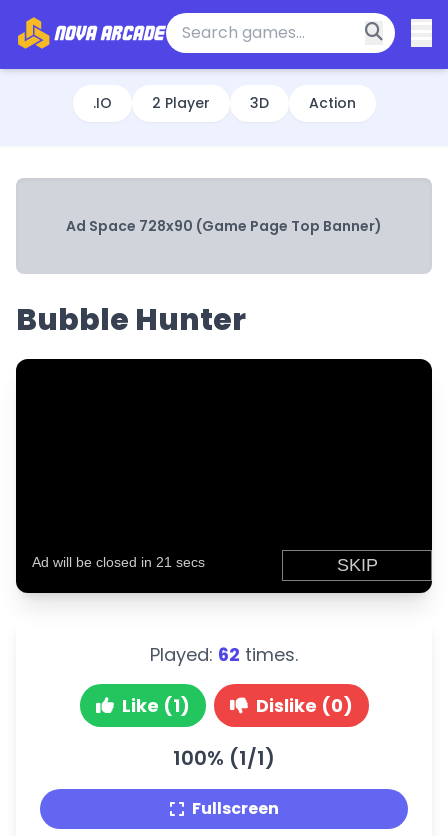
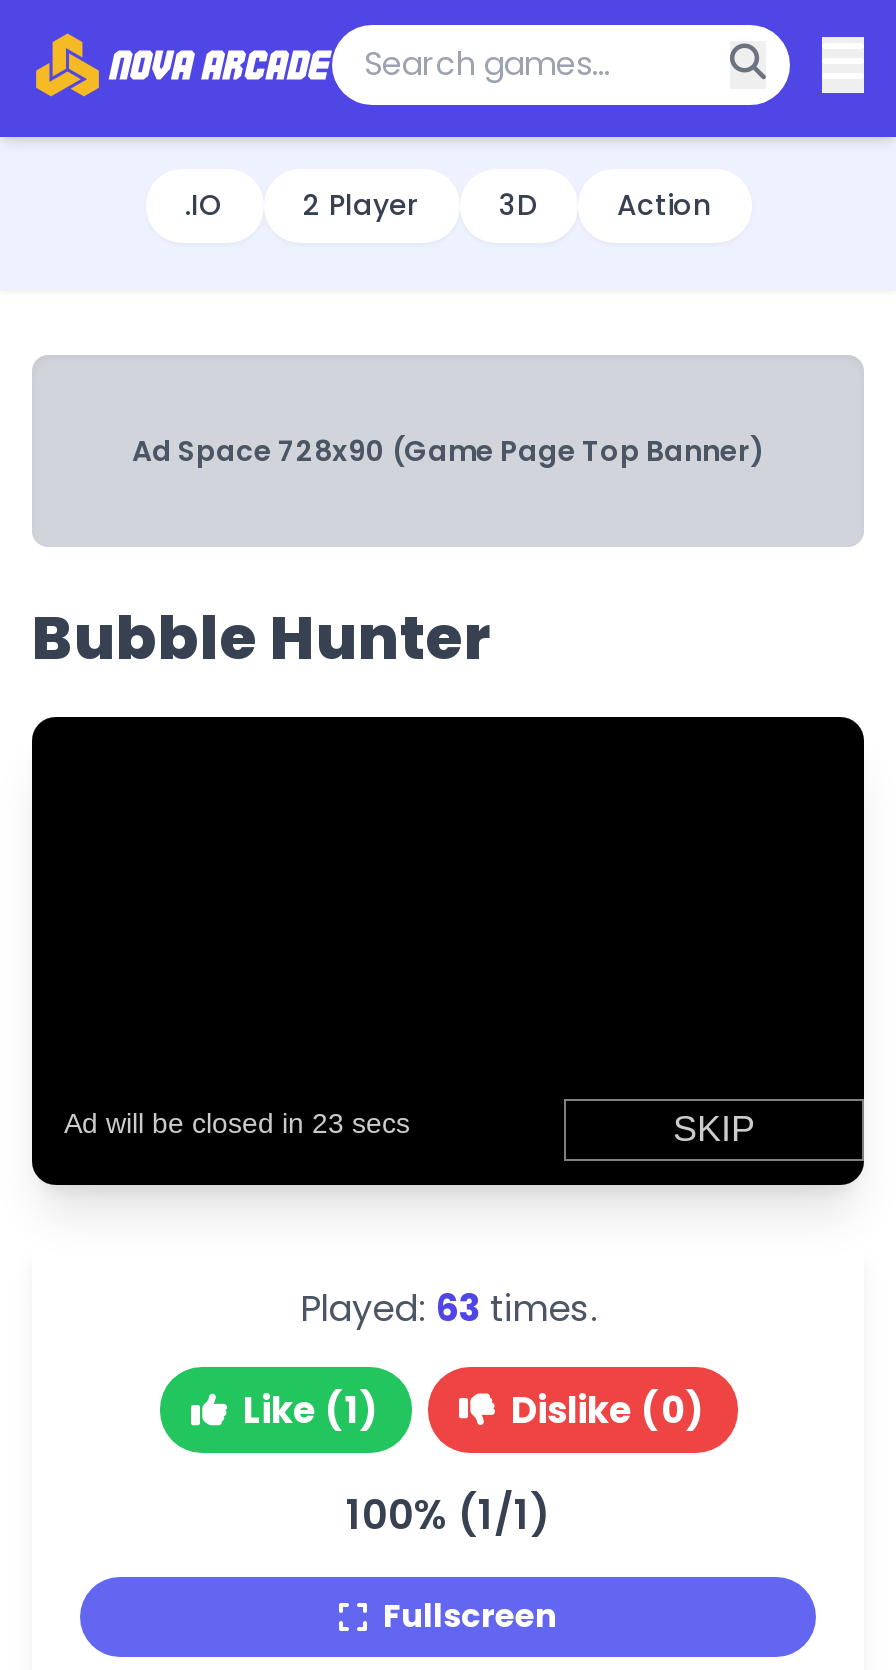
[150,642,298,667] Played: 62 times. -> [300,1283,596,1333] Played: 63 times.

